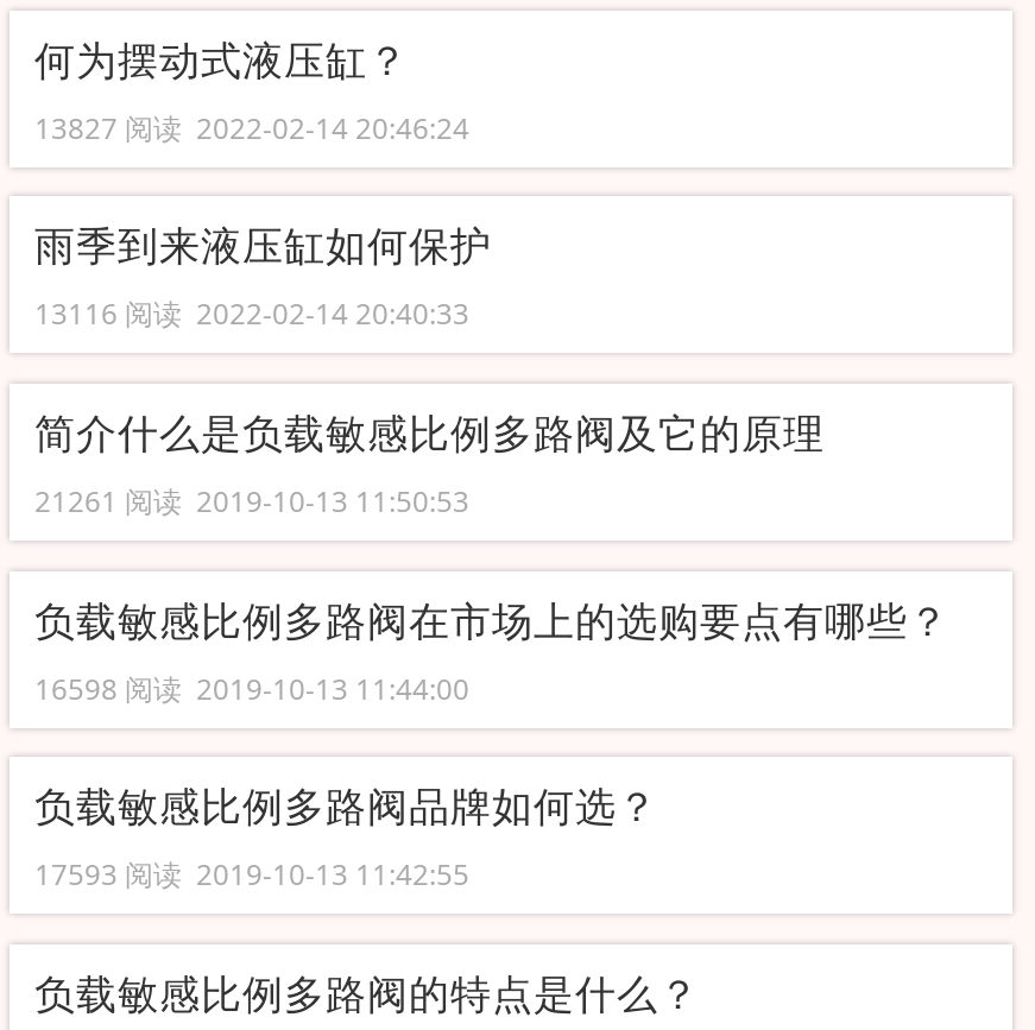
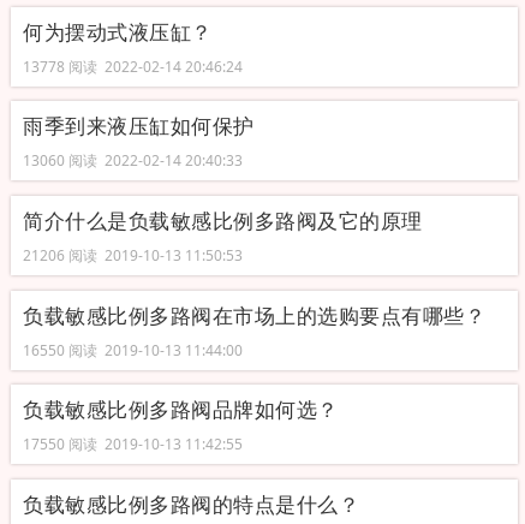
[34,107,469,148] 13827 阅读 2022-02-14 20:46:24 -> [23,56,243,77] 13778 阅读 2022-02-14 20:46:24
[34,294,469,335] 13116 阅读 2022-02-14 20:40:33 -> [23,151,243,171] 13060 阅读 2022-02-14 20:40:33
[34,481,469,521] 21261 阅读 2019-10-13 11:50:53 -> [23,245,243,265] 21206 阅读 2019-10-13 11:50:53
[34,668,469,708] 16598 阅读 2019-10-13 11:44:00 -> [23,340,243,360] 16550 阅读 2019-10-13 11:44:00
[34,855,469,895] 17593 阅读 2019-10-13 11:42:55 -> [23,434,243,455] 17550 阅读 2019-10-13 11:42:55

